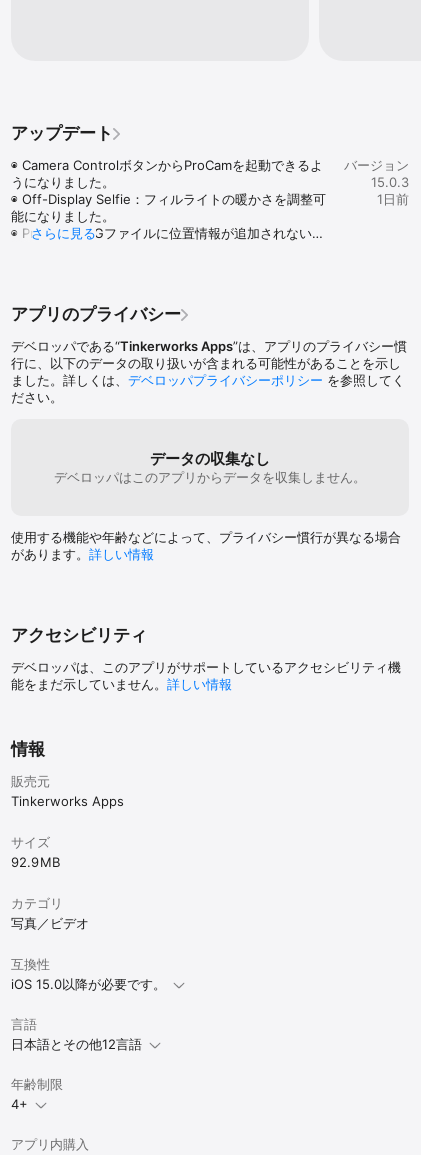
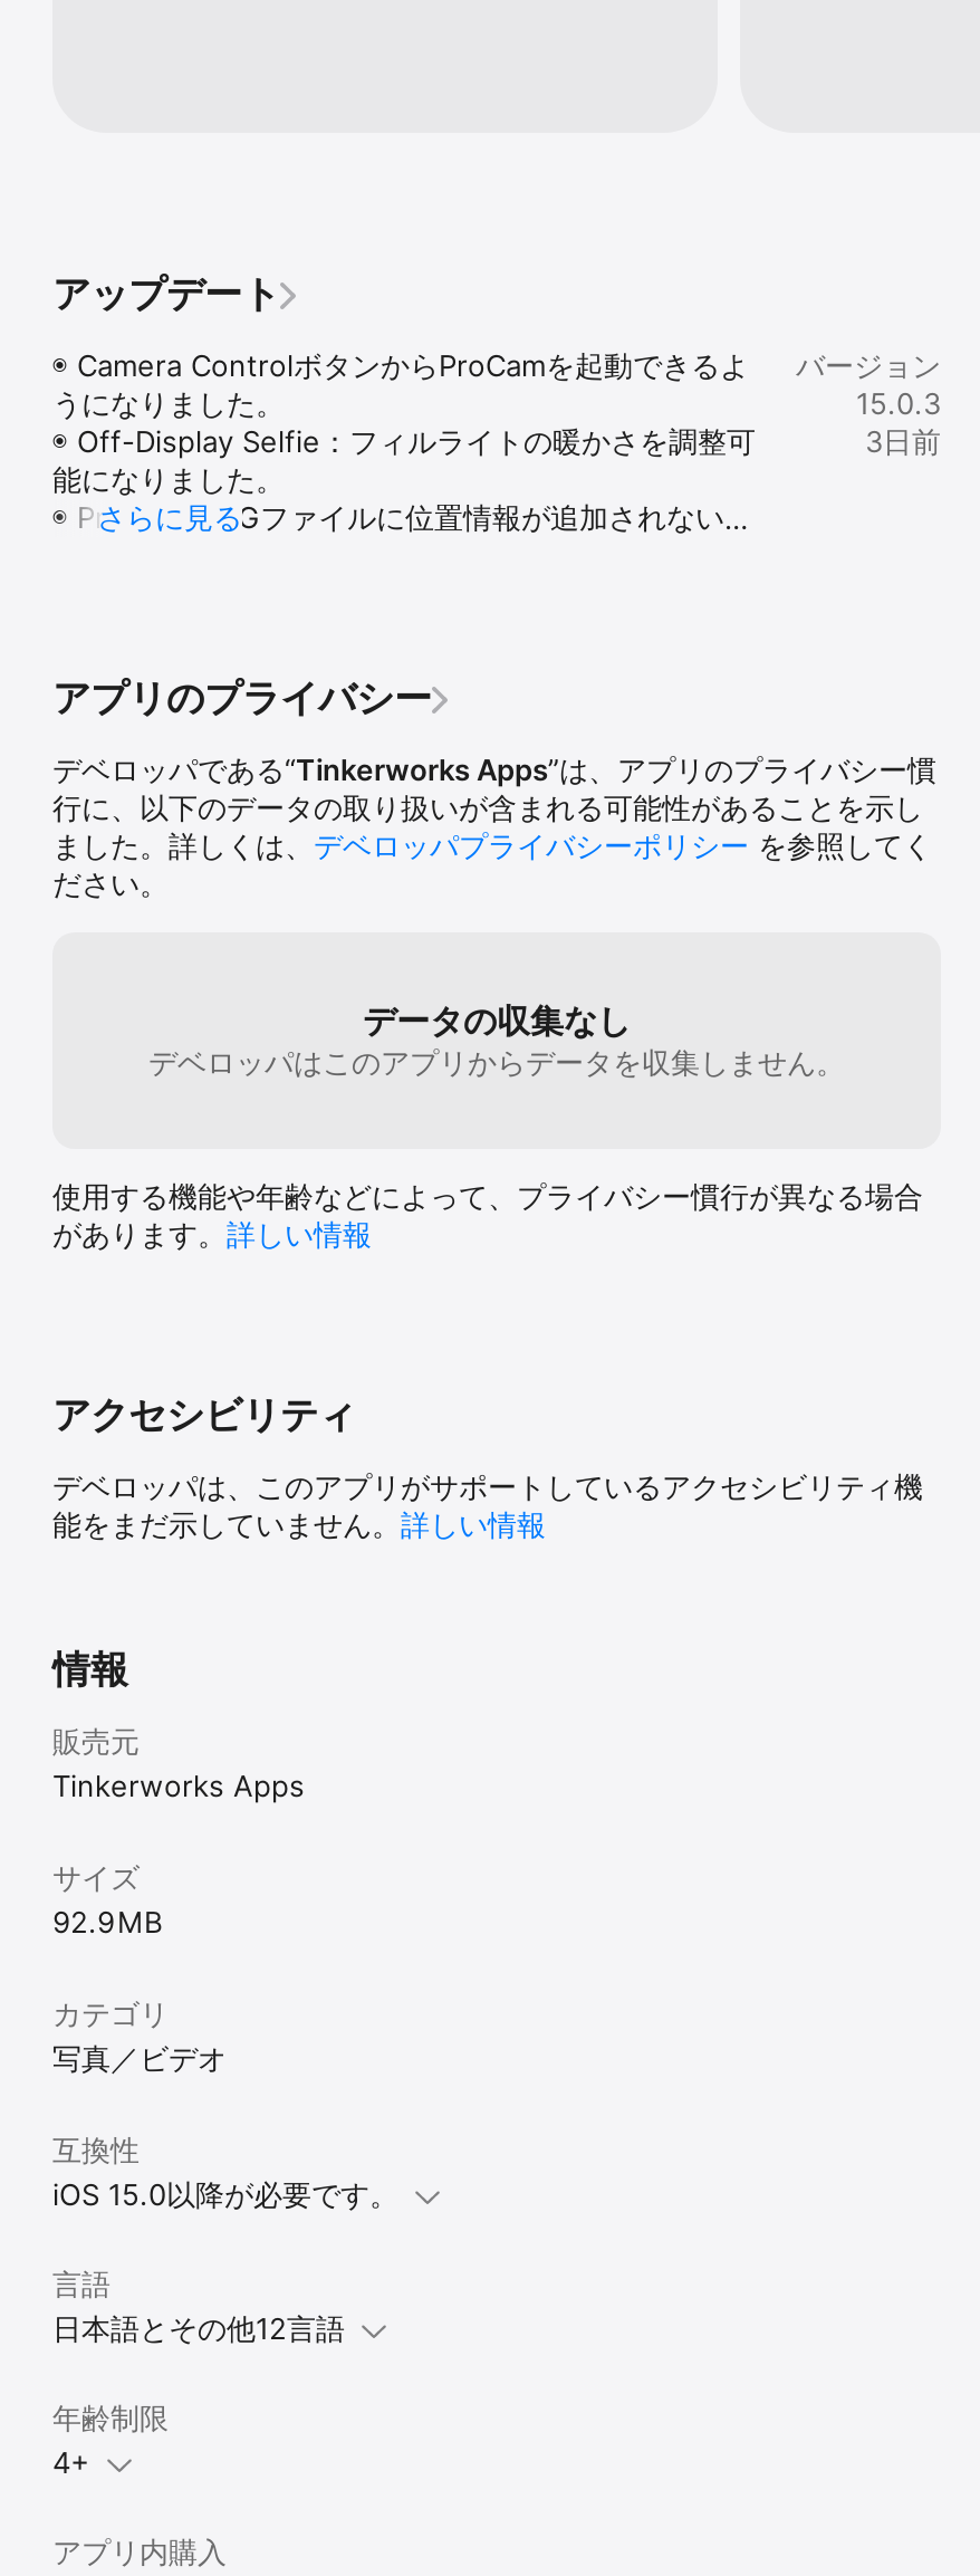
[377,191,409,207] 1日前 -> [865,424,941,460] 3日前

